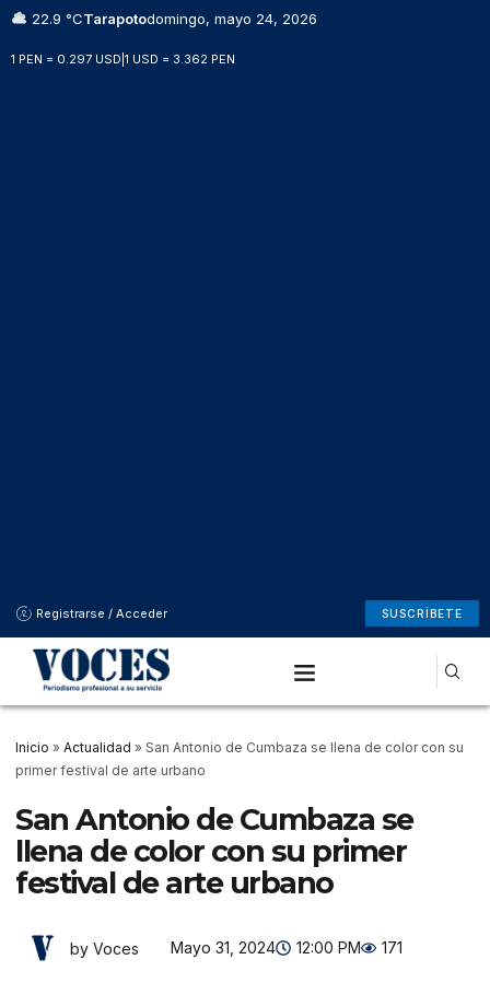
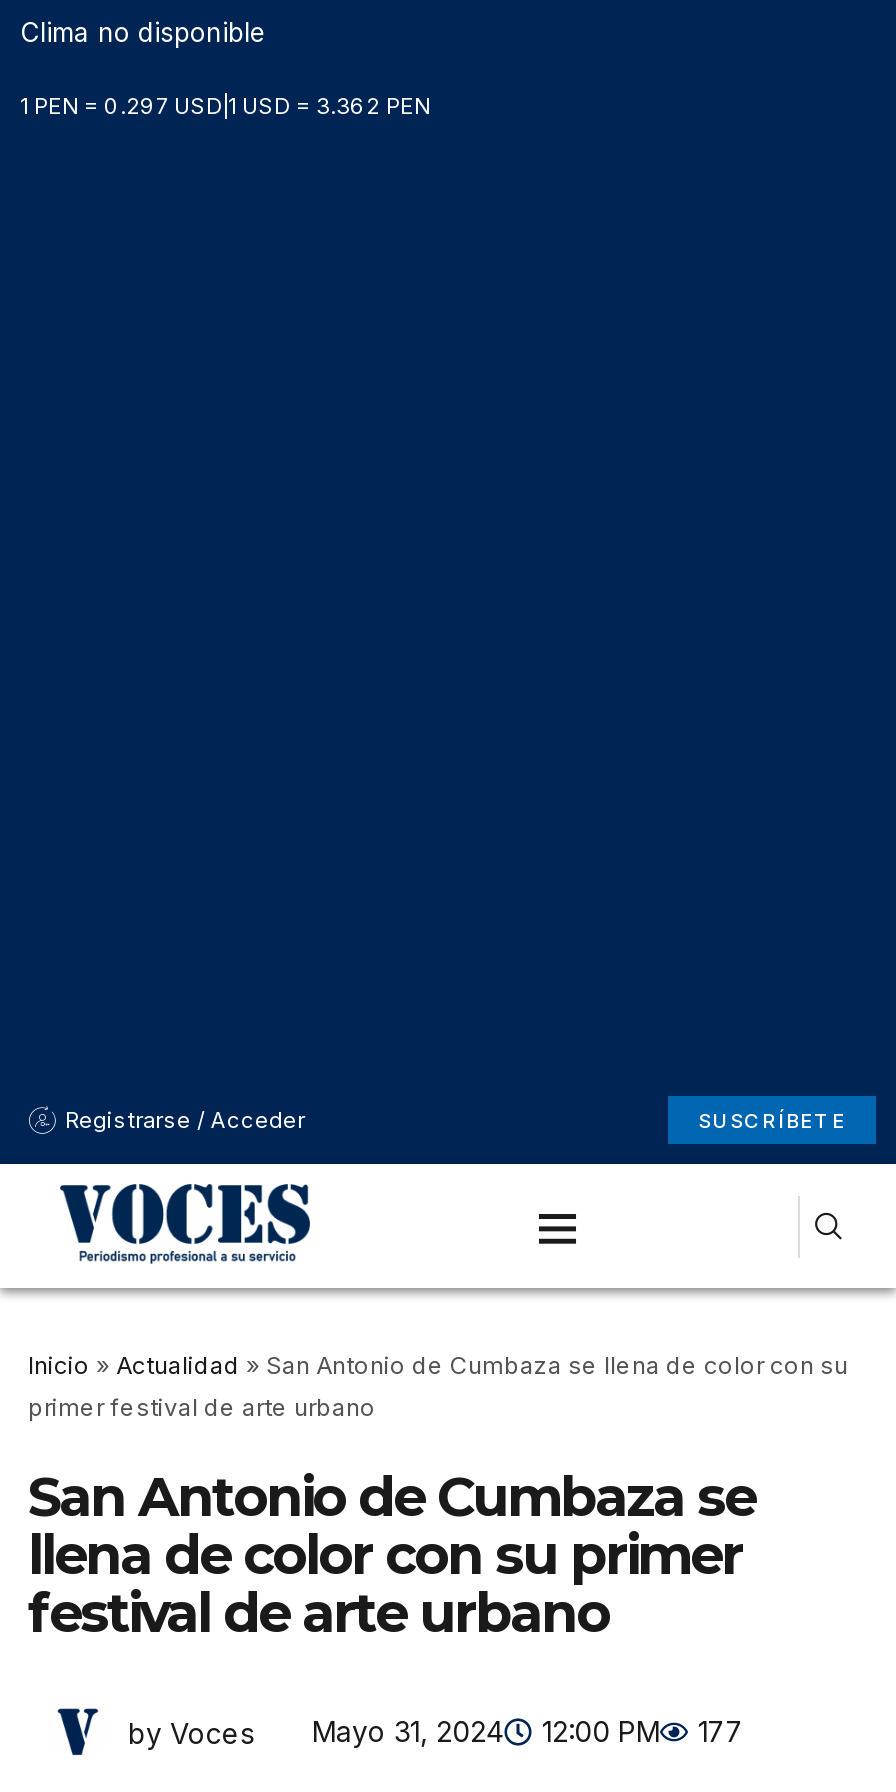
[27,10,317,27] 22.9 °CTarapotodomingo, mayo 24, 2026 -> [20,16,266,48] Clima no disponible
[70,938,402,957] by Voces Mayo 31, 2024 12:00 PM 171 -> [128,1714,744,1749] by Voces Mayo 31, 2024 12:00 PM 177

